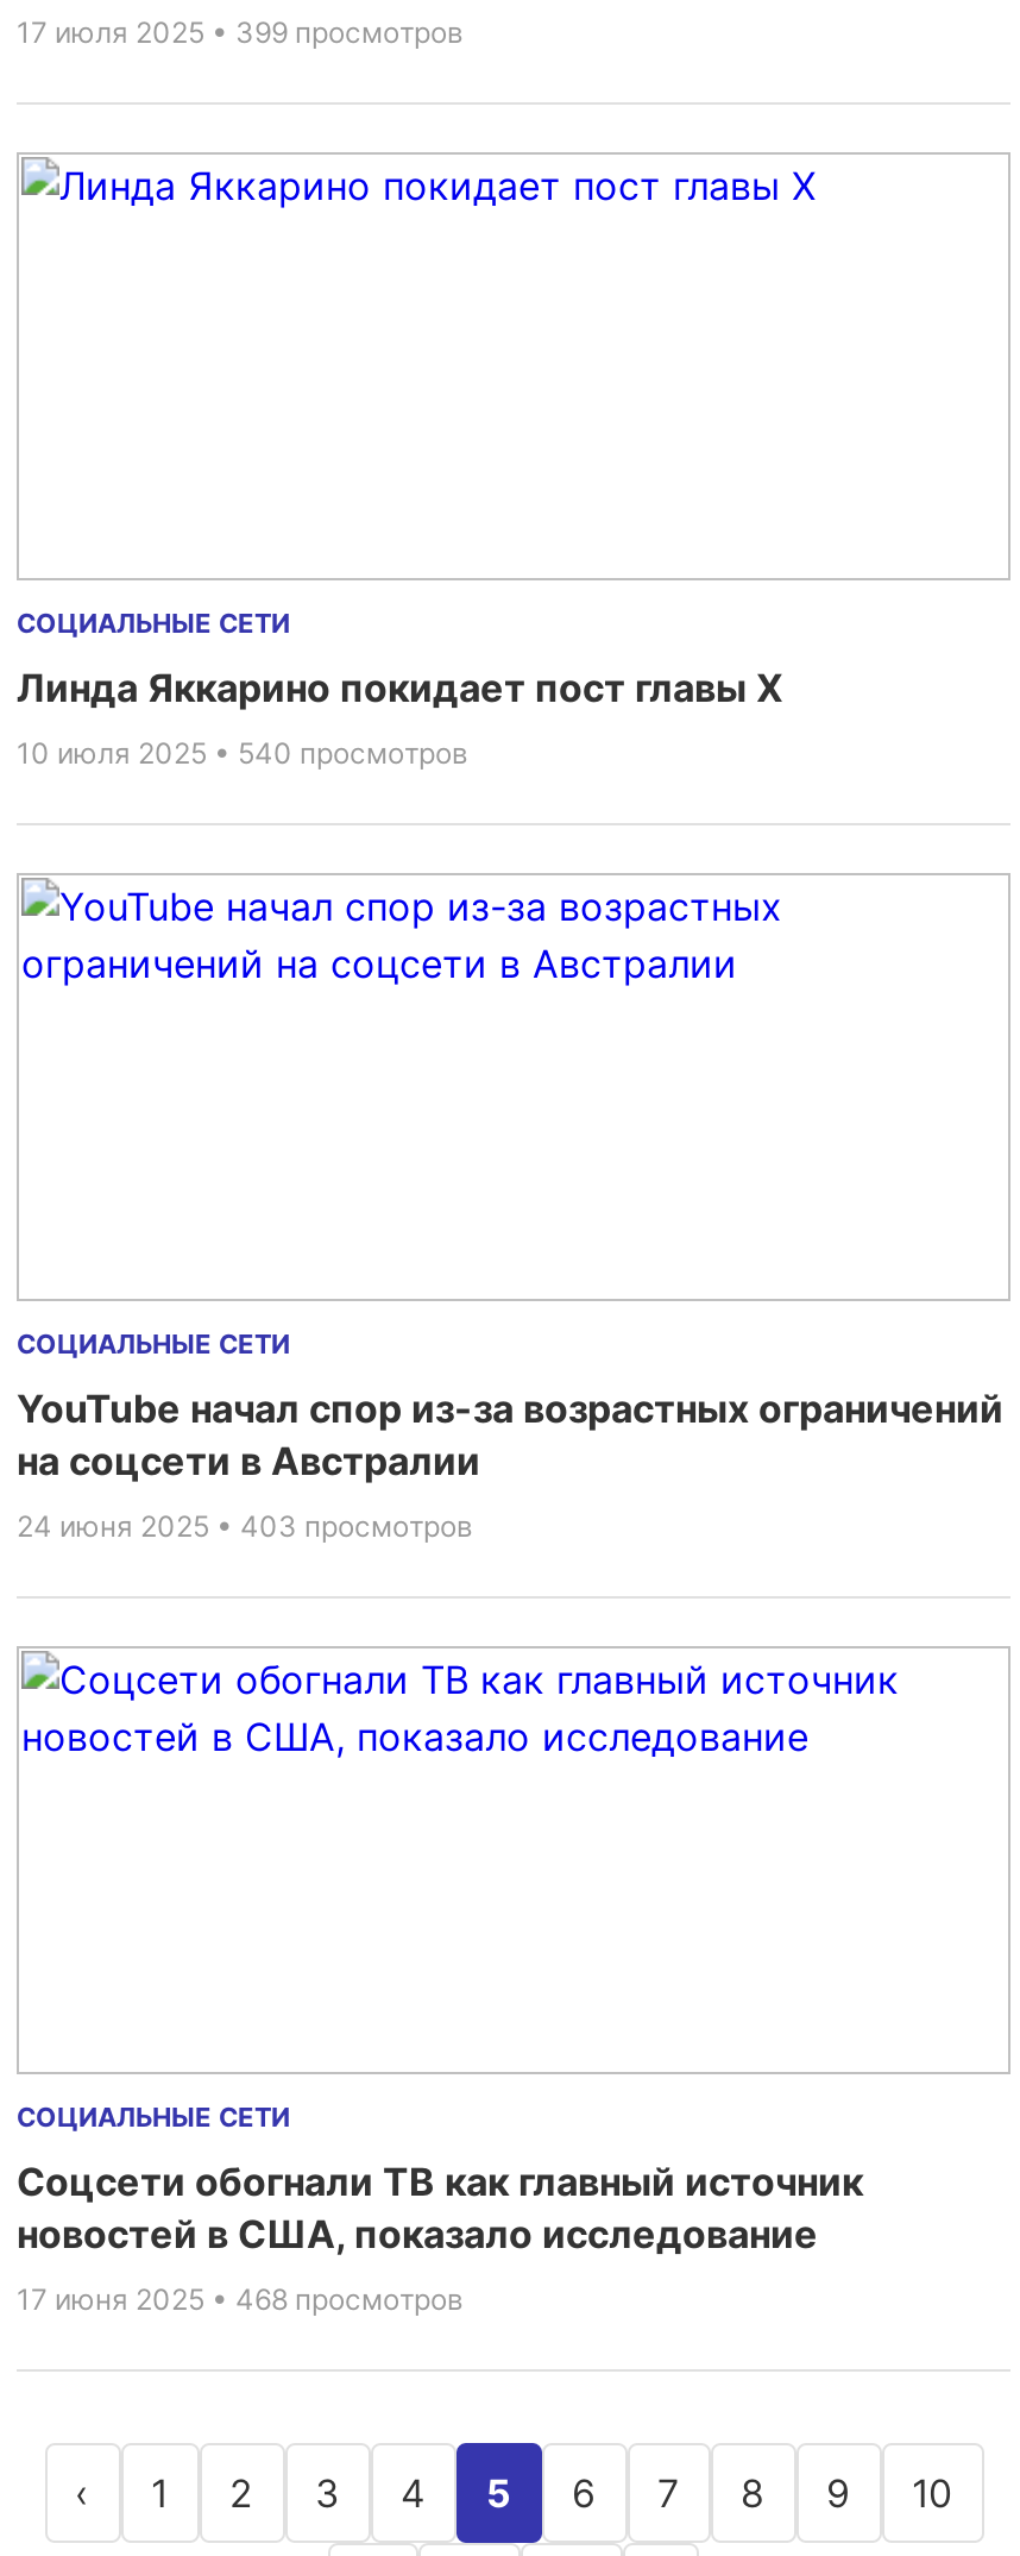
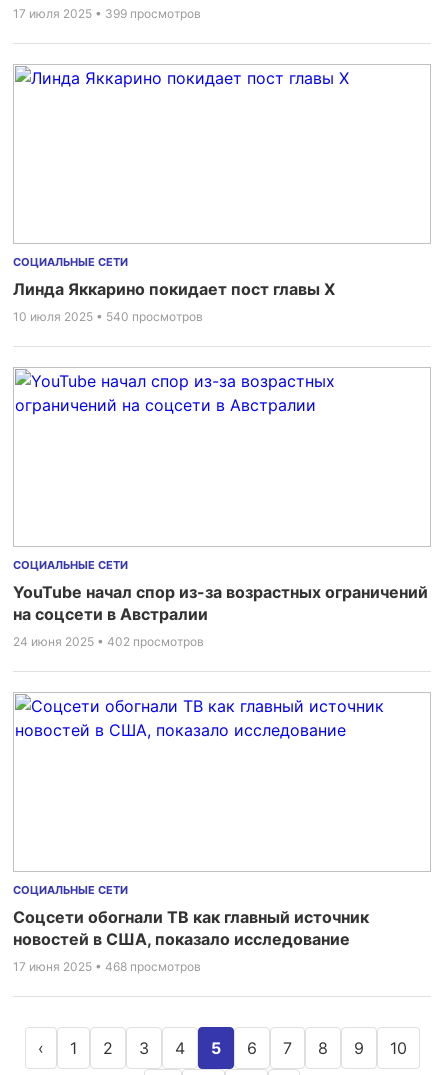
[17,1508,473,1544] 24 июня 2025 • 403 просмотров -> [13,634,204,649] 24 июня 2025 • 402 просмотров

